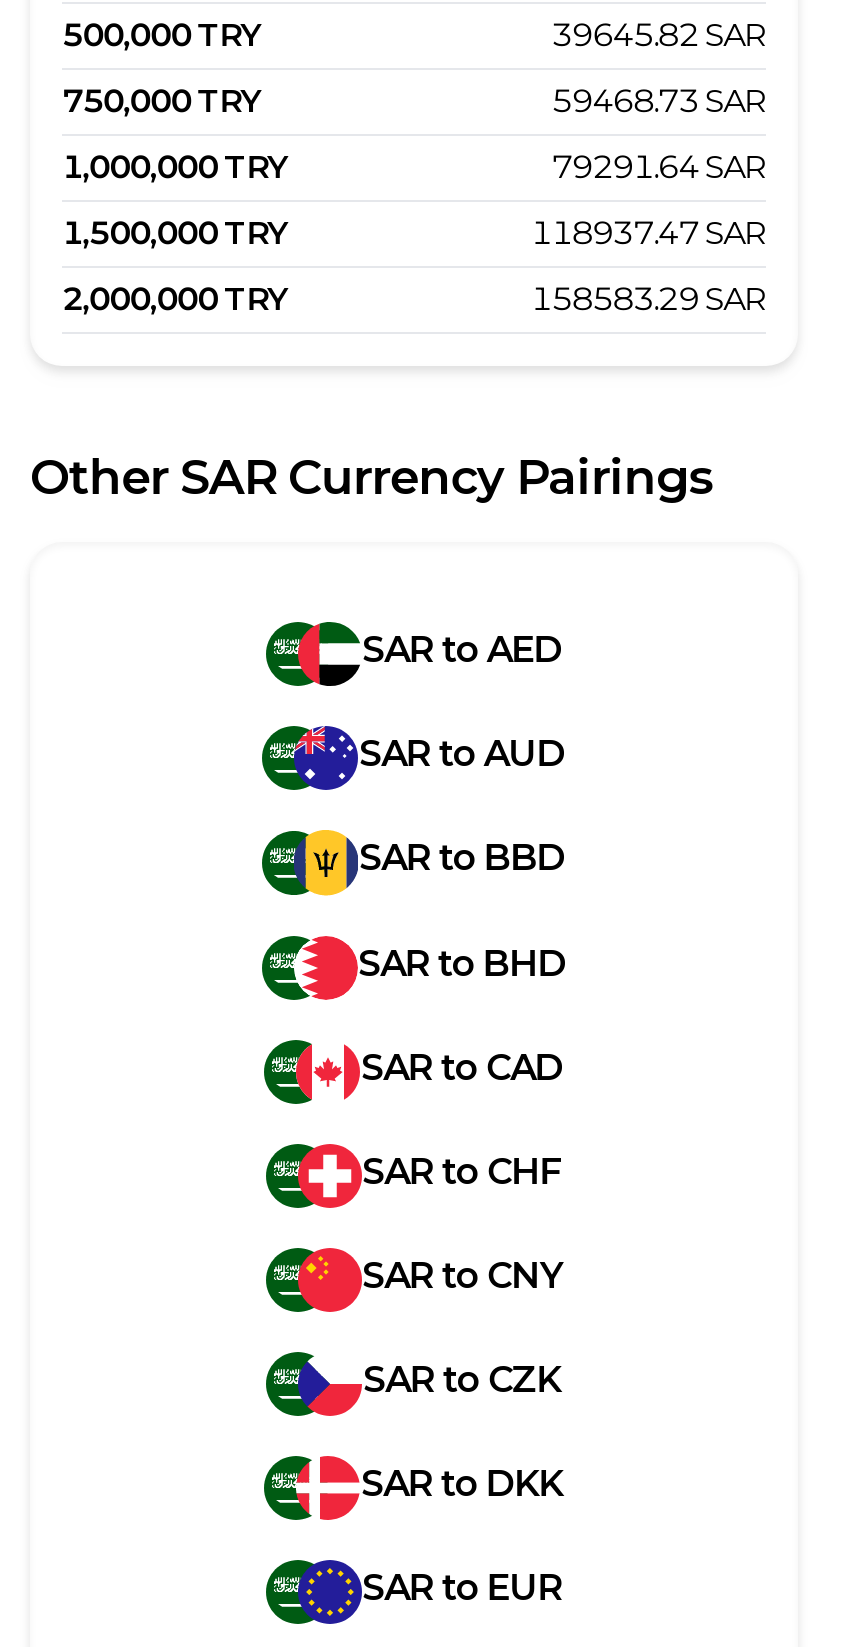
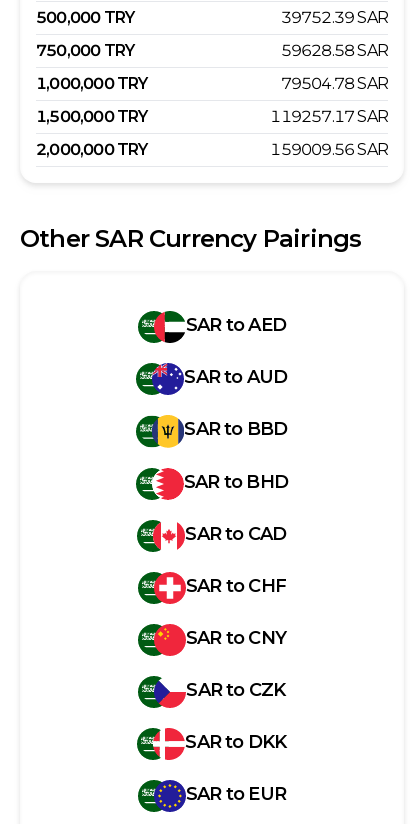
[551,16,766,54] 39645.82 SAR -> [281,8,388,27] 39752.39 SAR
[551,82,766,120] 59468.73 SAR -> [281,41,388,60] 59628.58 SAR
[551,148,766,186] 79291.64 SAR -> [281,74,388,93] 79504.78 SAR
[531,214,766,252] 118937.47 SAR -> [270,107,388,126] 119257.17 SAR
[531,280,766,318] 158583.29 SAR -> [270,140,388,159] 159009.56 SAR

